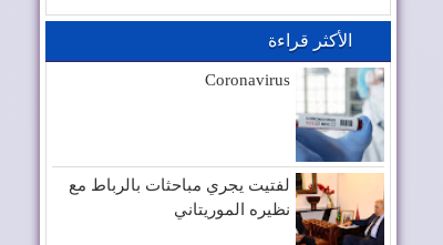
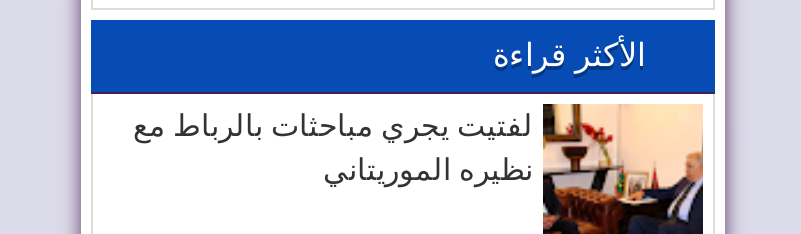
[205,67,385,167] [image] | Coronavirus -> none

